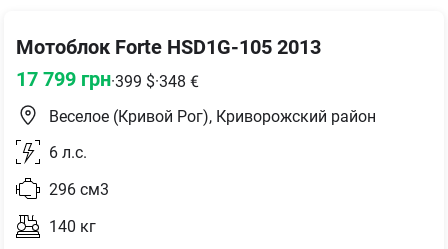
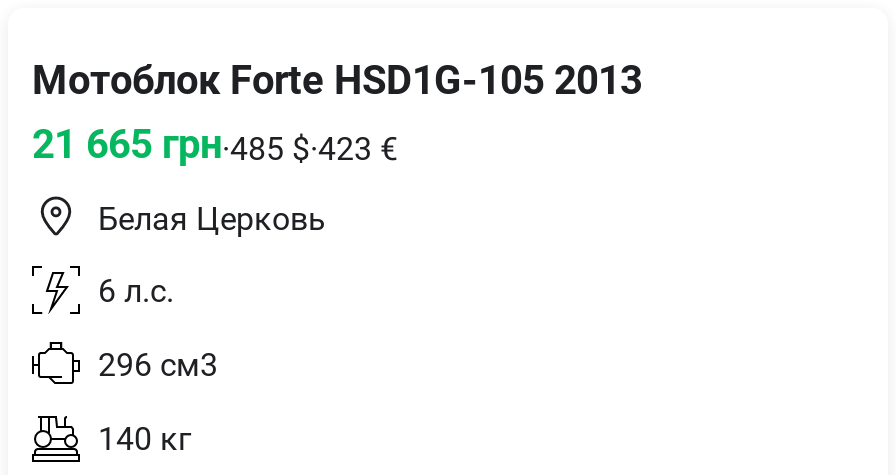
[16,67,199,91] 17 799 грн·399 $·348 € -> [32,119,398,167] 21 665 грн·485 $·423 €
[49,107,376,126] Веселое (Кривой Рог), Криворожский район -> [98,199,326,237] Белая Церковь

